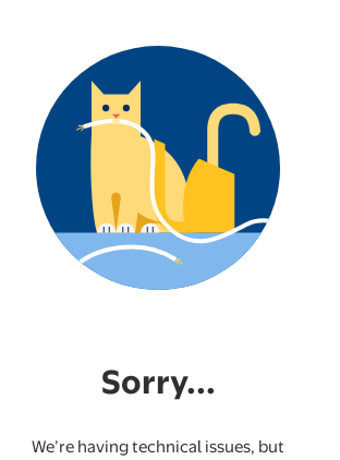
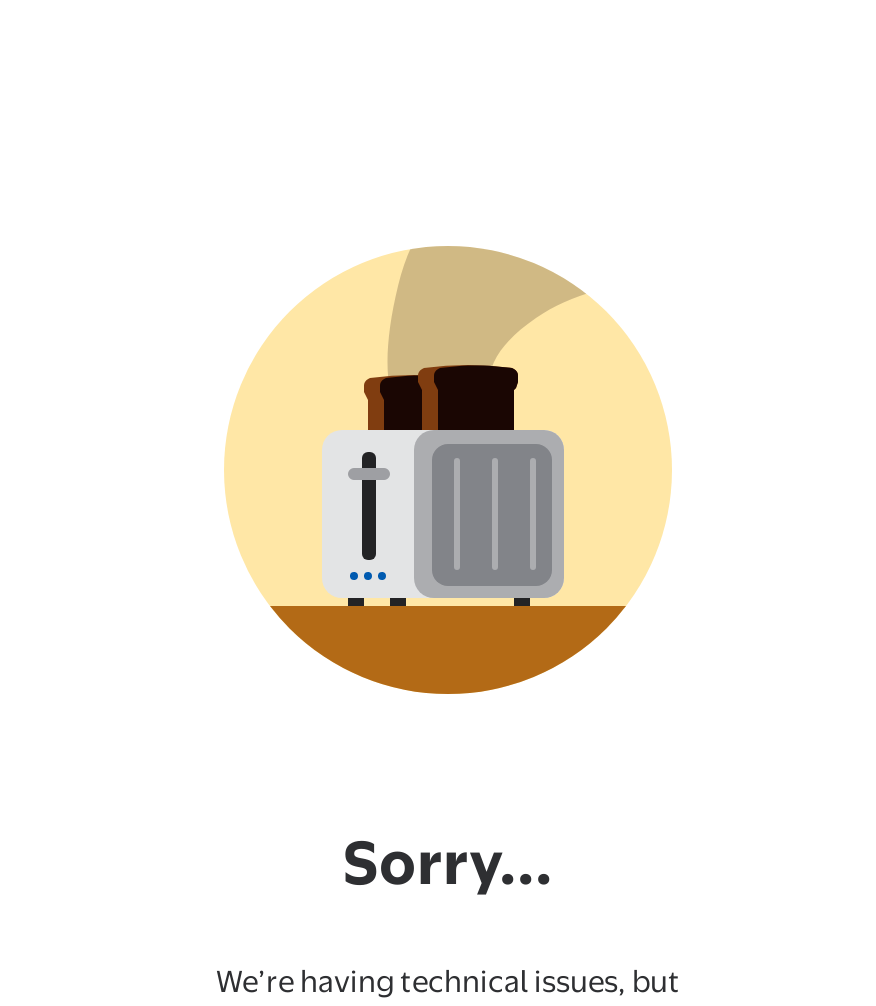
[35,45,281,291] [image] -> [224,244,672,696] [image]

